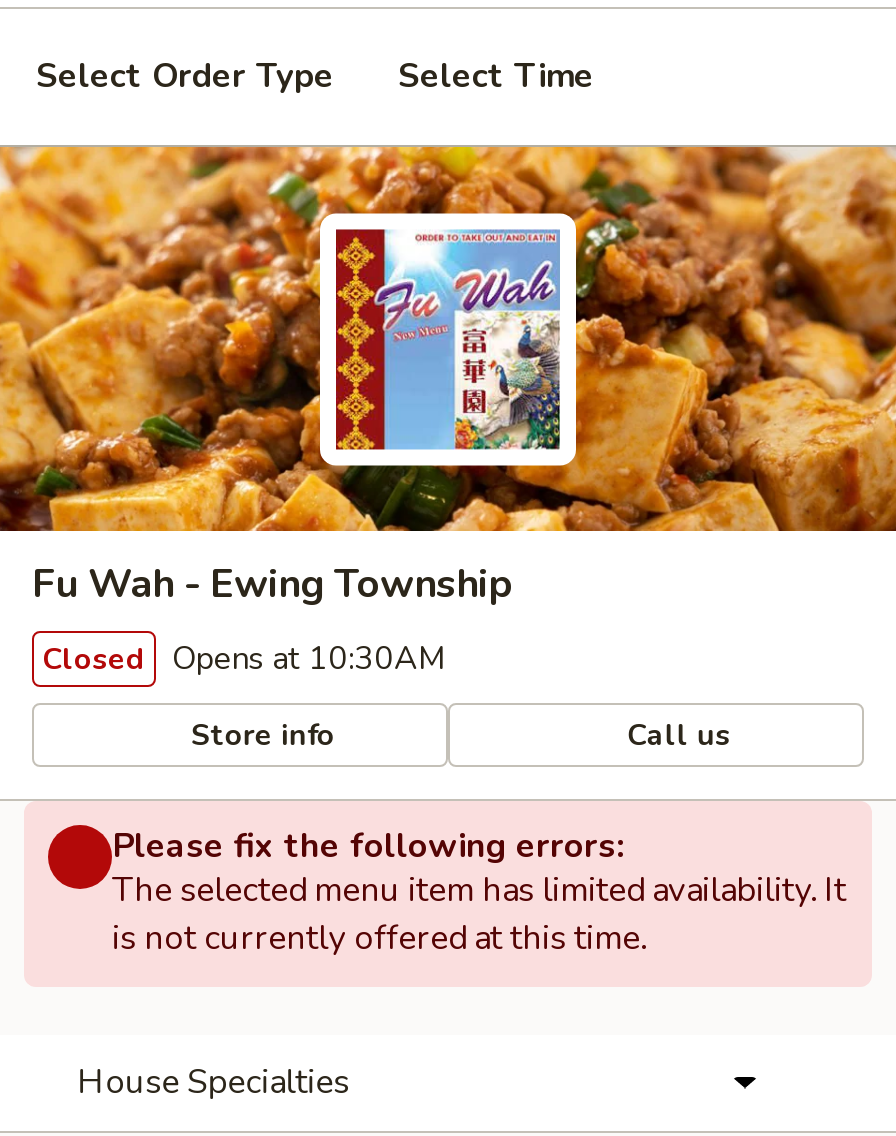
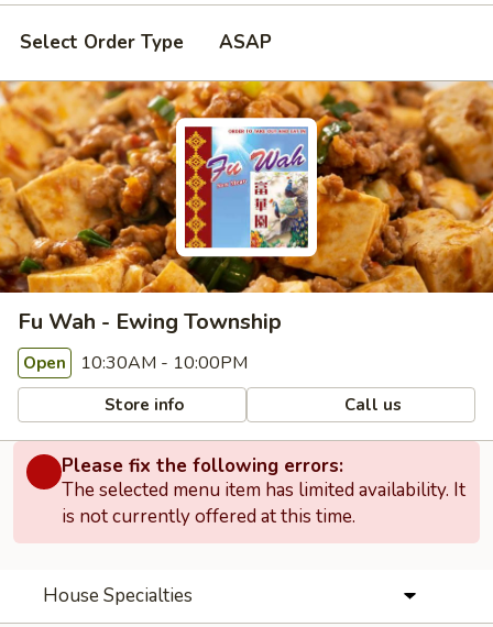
[398,53,594,99] Select Time -> [219,30,272,55] ASAP
[42,637,446,681] Closed Opens at 10:30AM -> [23,351,248,375] Open 10:30AM - 10:00PM

